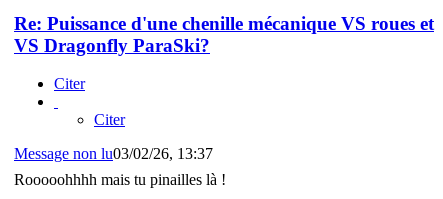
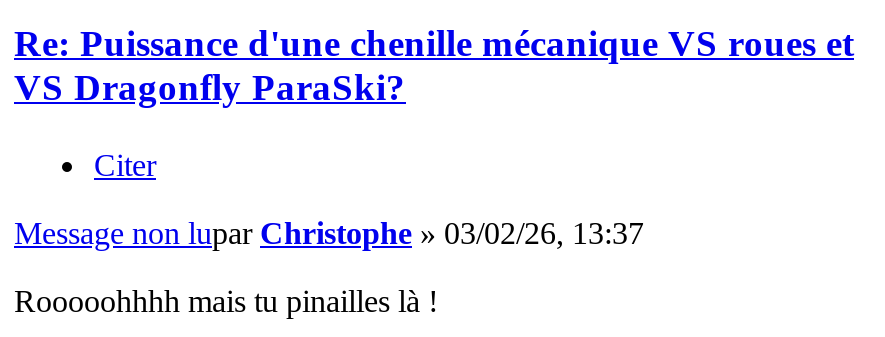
[14,111,213,162] Citer | Message non lu03/02/26, 13:37 -> [14,217,644,251] Message non lupar Christophe» 03/02/26, 13:37

